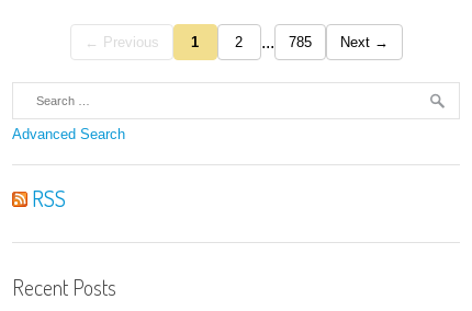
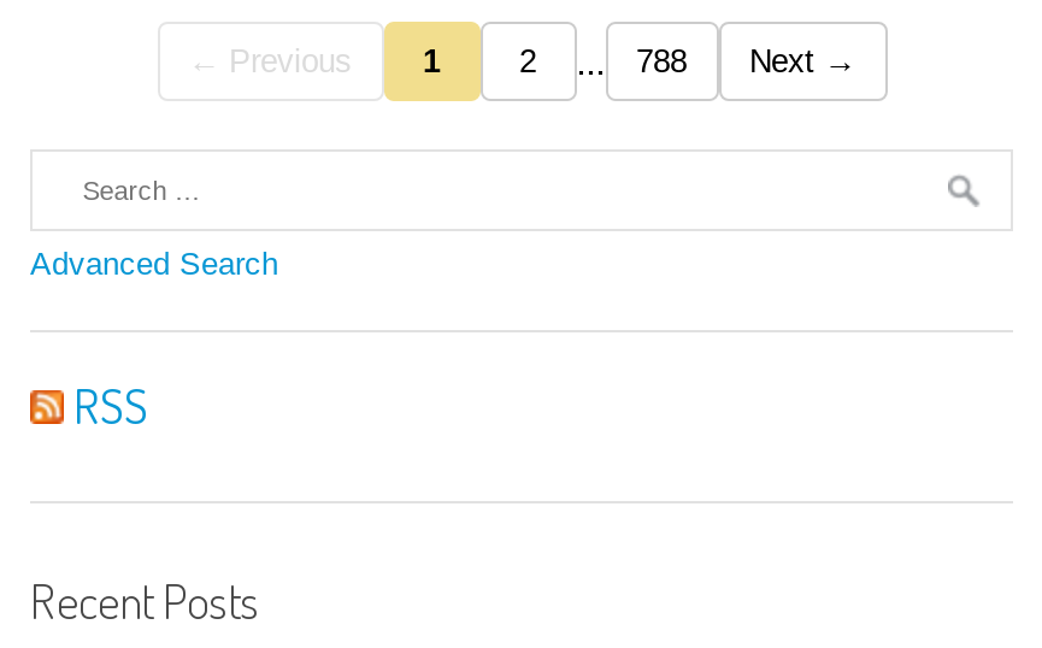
[288,34,311,50] 785 -> [636,44,687,80] 788

